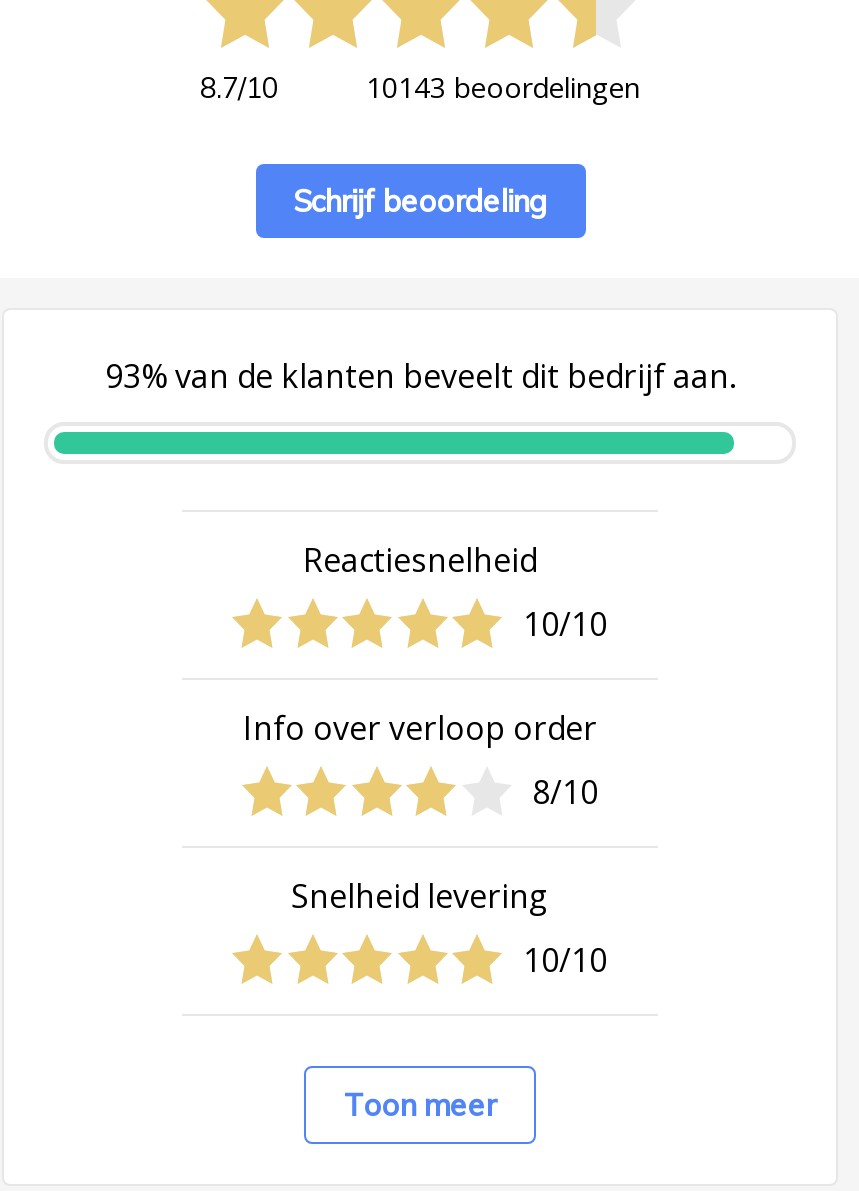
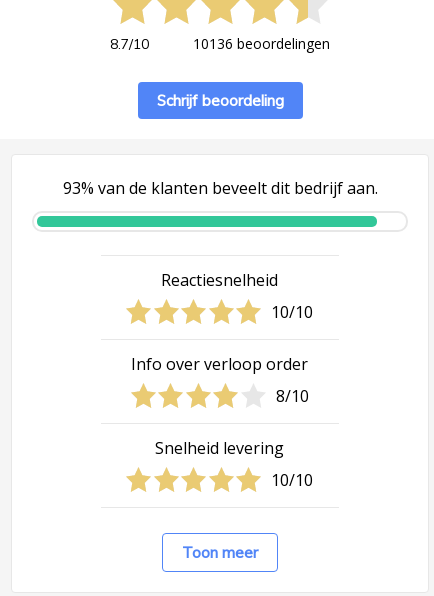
[366,69,640,107] 10143 beoordelingen -> [193,34,330,53] 10136 beoordelingen

